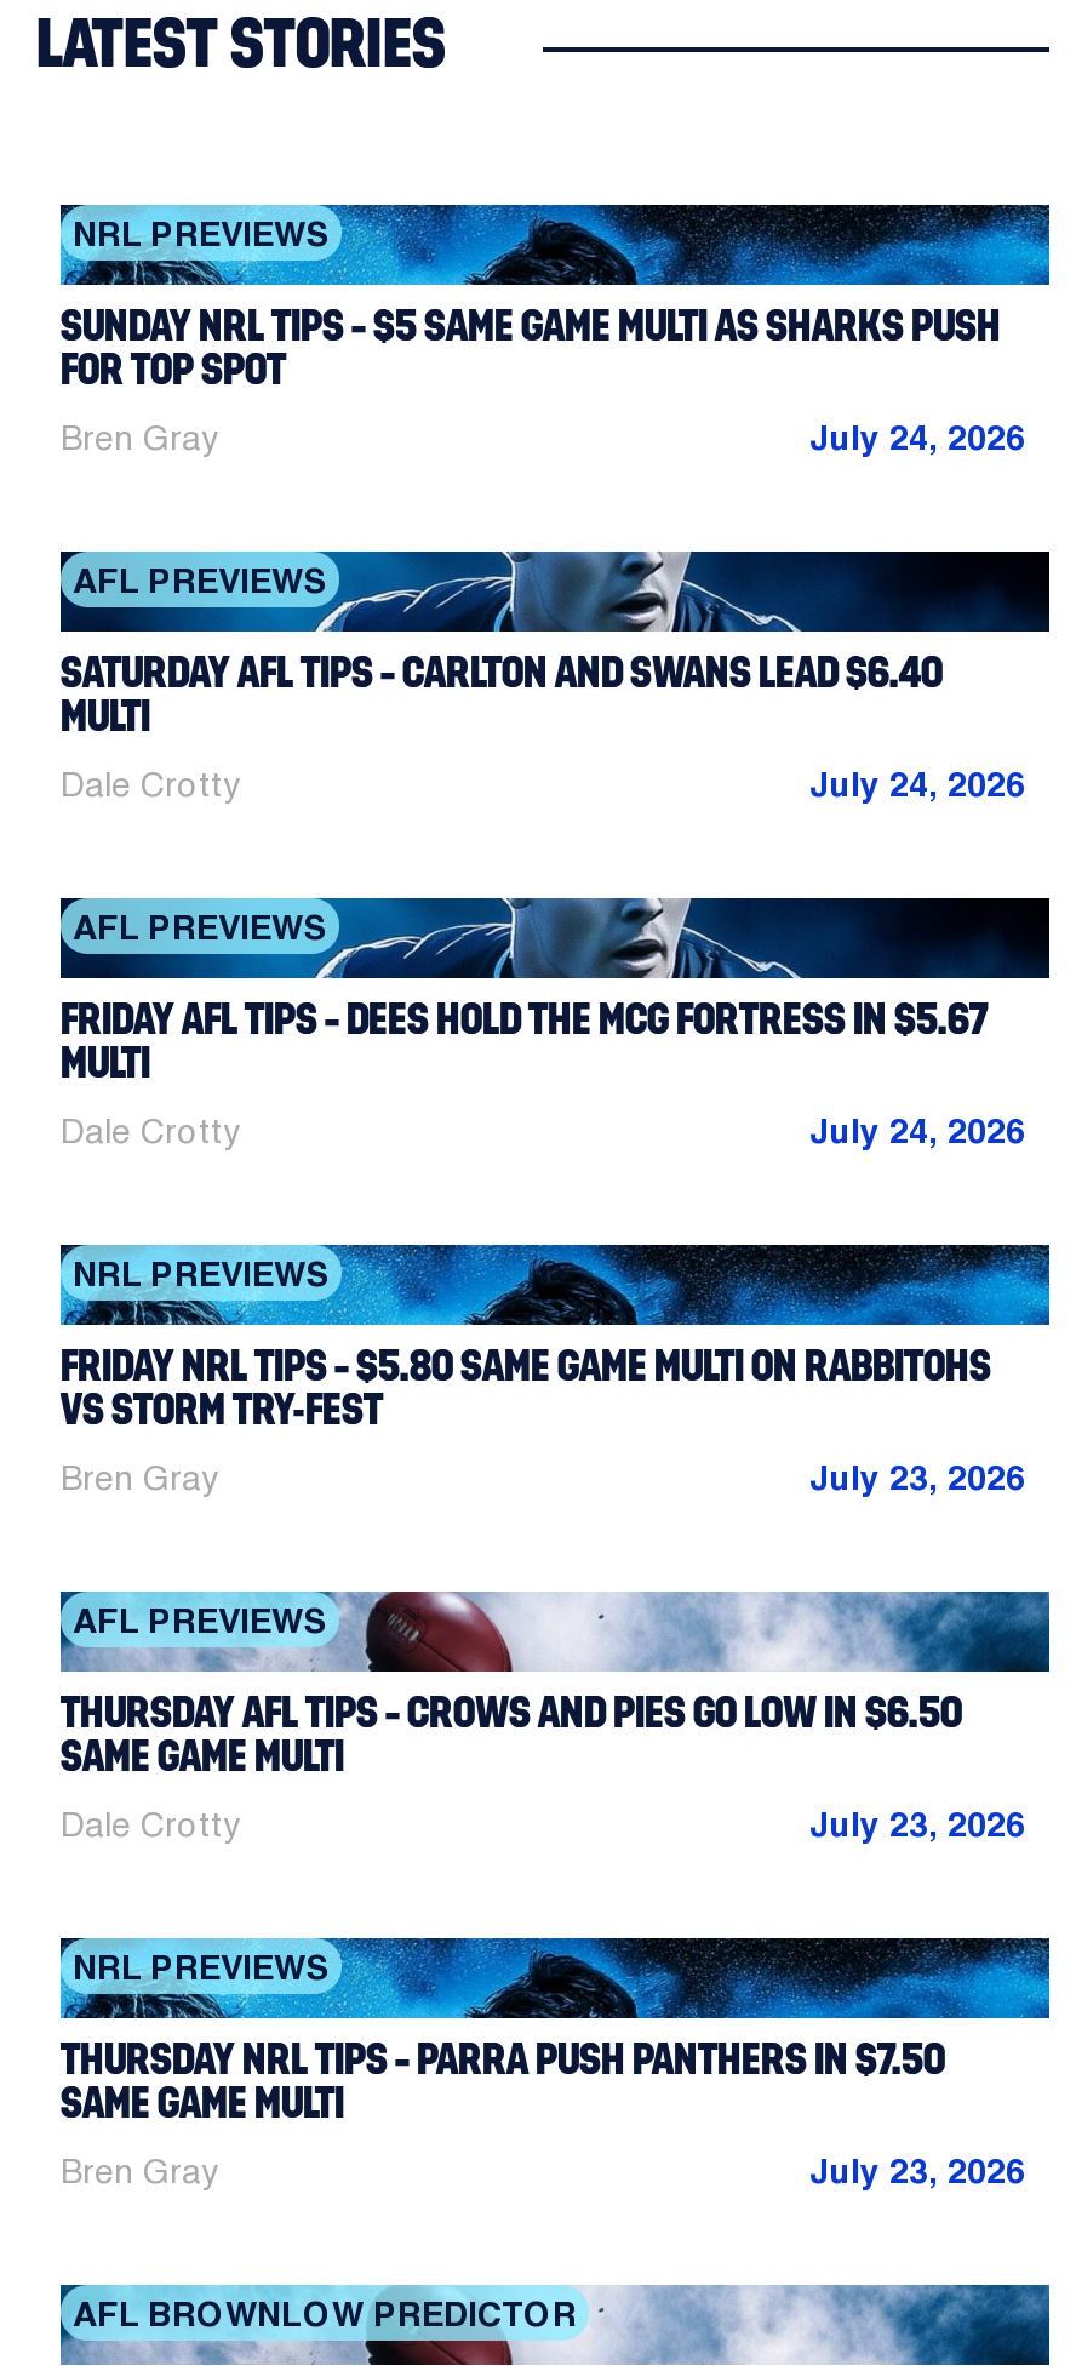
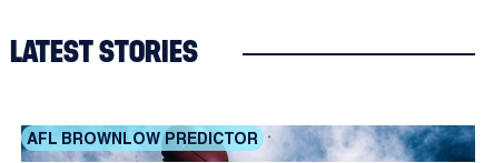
[61,211,1025,2190] NRL PREVIEWS | SUNDAY NRL TIPS – $5 SAME GAME MULTI AS SHARKS PUSH | FOR TOP SPOT | Bren Gray | July 24, 2026 | AFL PREVIEWS | SATURDAY AFL TIPS – CARLTON AND SWANS LEAD $6.40 | MULTI | Dale Crotty | July 24, 2026 | AFL PREVIEWS | FRIDAY AFL TIPS – DEES HOLD THE MCG FORTRESS IN $5.67 | MULTI | Dale Crotty | July 24, 2026 | NRL PREVIEWS | FRIDAY NRL TIPS – $5.80 SAME GAME MULTI ON RABBITOHS | VS STORM TRY-FEST | Bren Gray | July 23, 2026 | AFL PREVIEWS | THURSDAY AFL TIPS – CROWS AND PIES GO LOW IN $6.50 | SAME GAME MULTI | Dale Crotty | July 23, 2026 | NRL PREVIEWS | THURSDAY NRL TIPS – PARRA PUSH PANTHERS IN $7.50 | SAME GAME MULTI | Bren Gray | July 23, 2026 -> none

